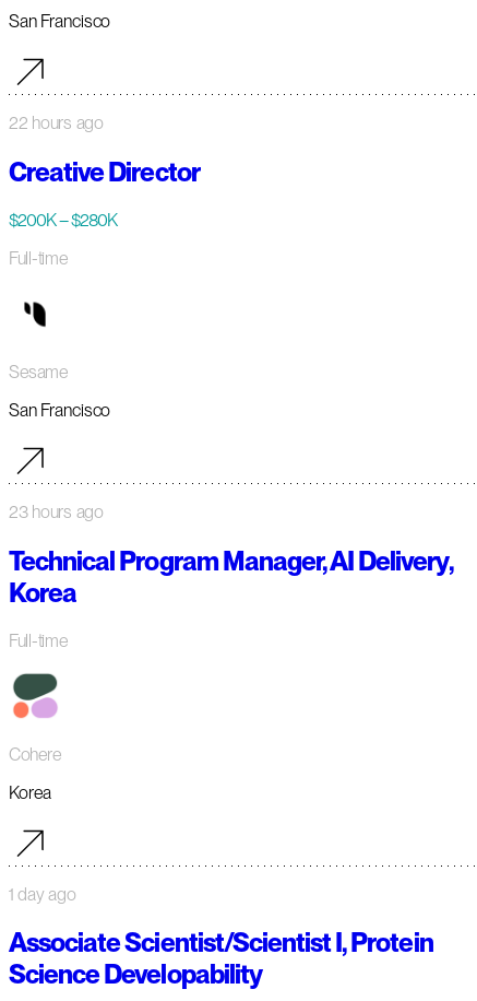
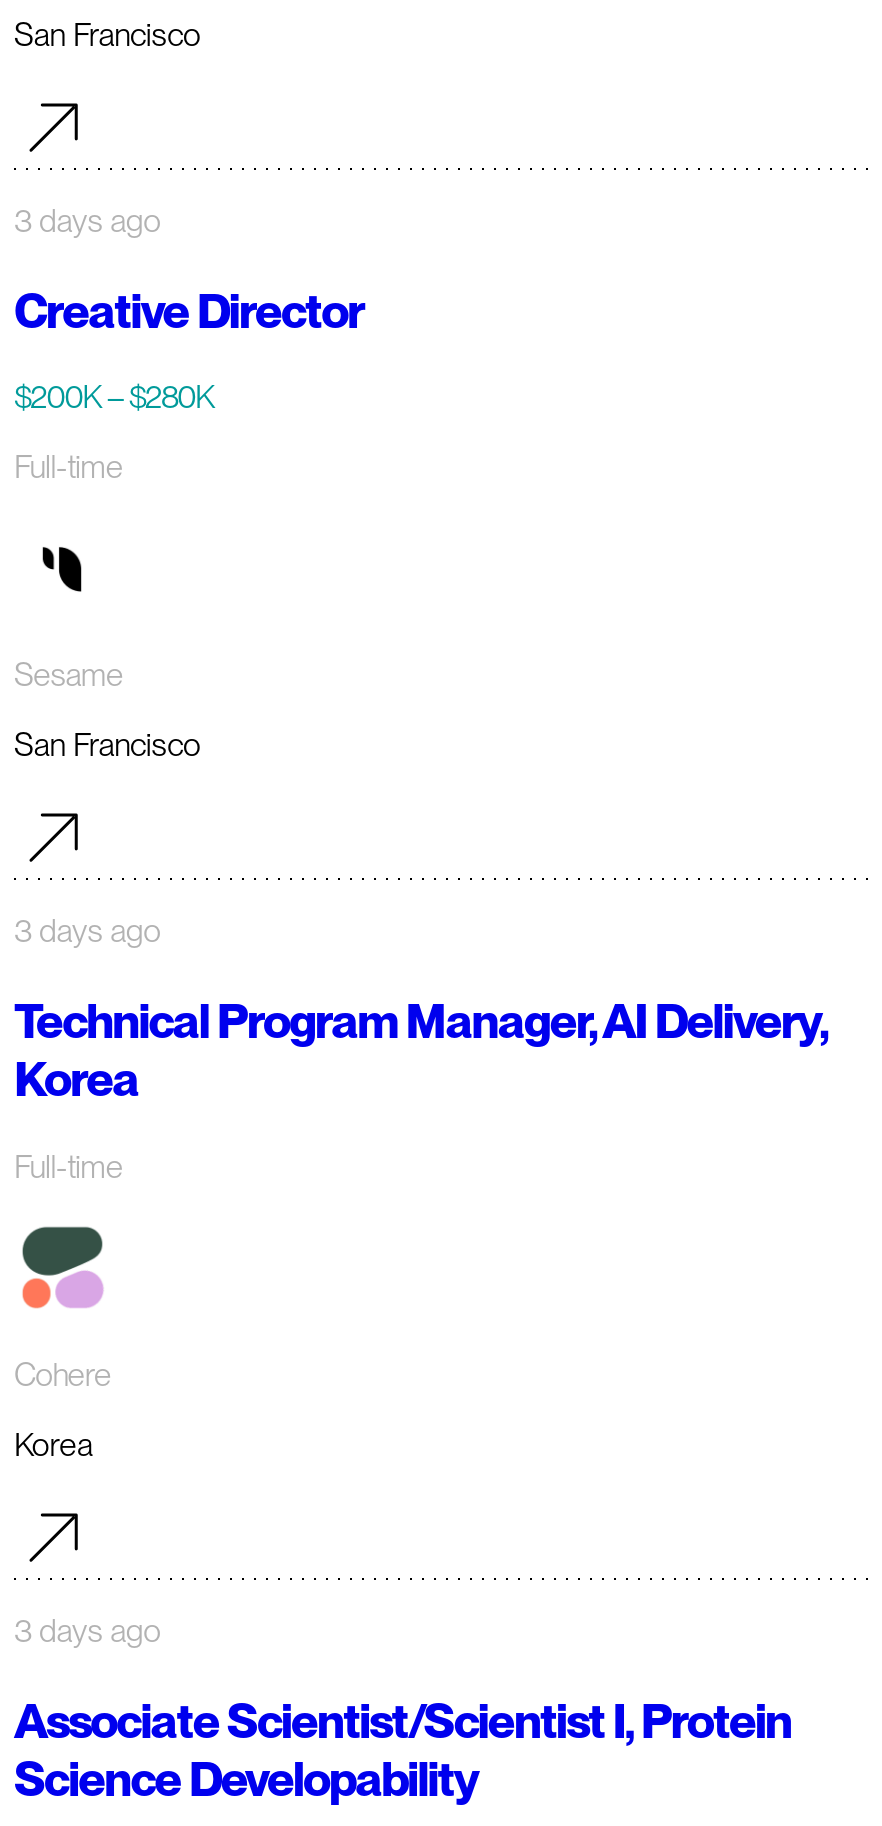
[9,112,104,133] 22 hours ago -> [14,201,161,239] 3 days ago
[9,501,104,522] 23 hours ago -> [14,913,161,951] 3 days ago
[9,884,76,904] 1 day ago -> [14,1612,161,1650] 3 days ago

